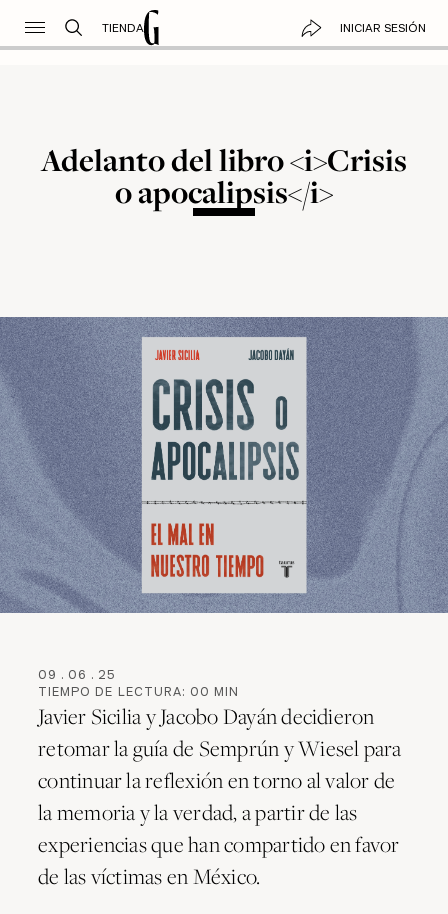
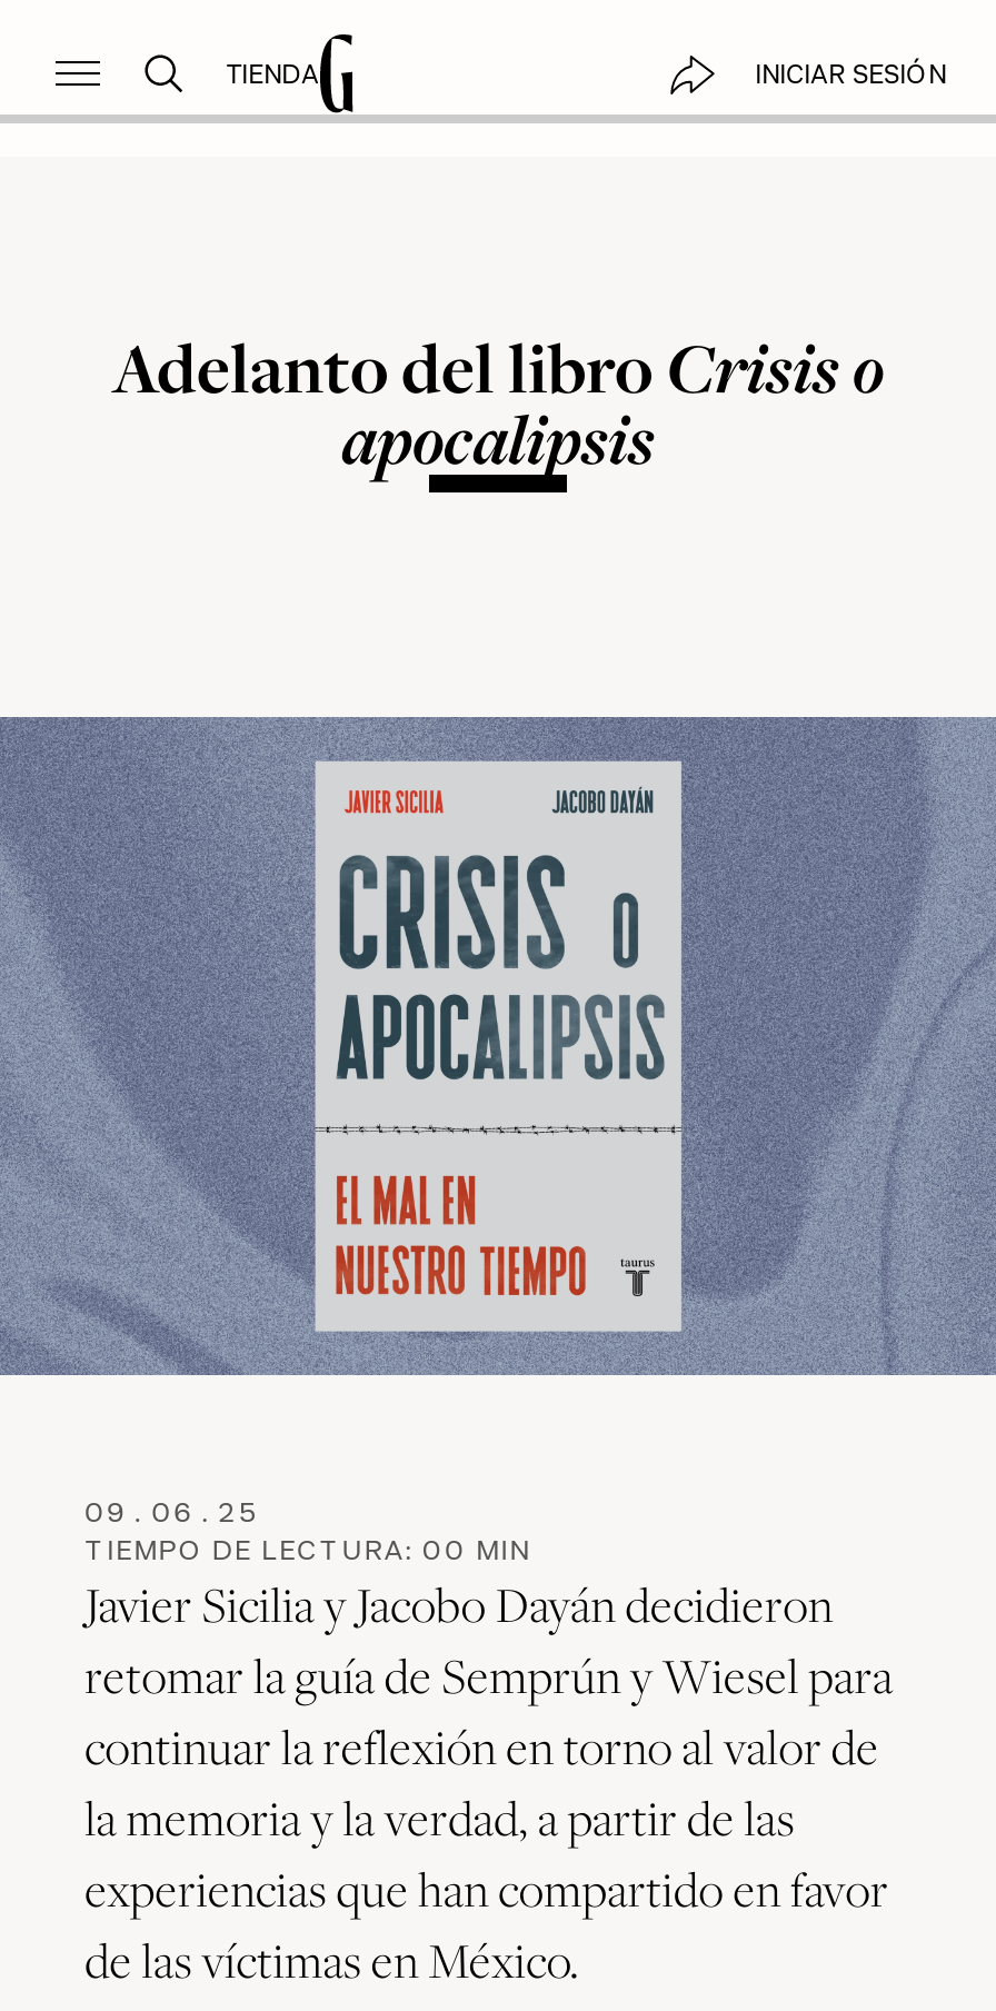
[41,139,407,213] Adelanto del libro <i>Crisis | o apocalipsis</i> -> [112,320,884,483] Adelanto del libro Crisis o | apocalipsis

